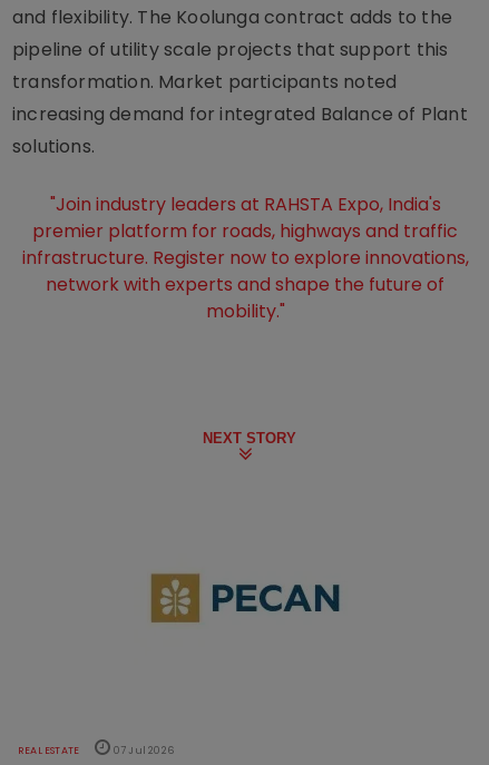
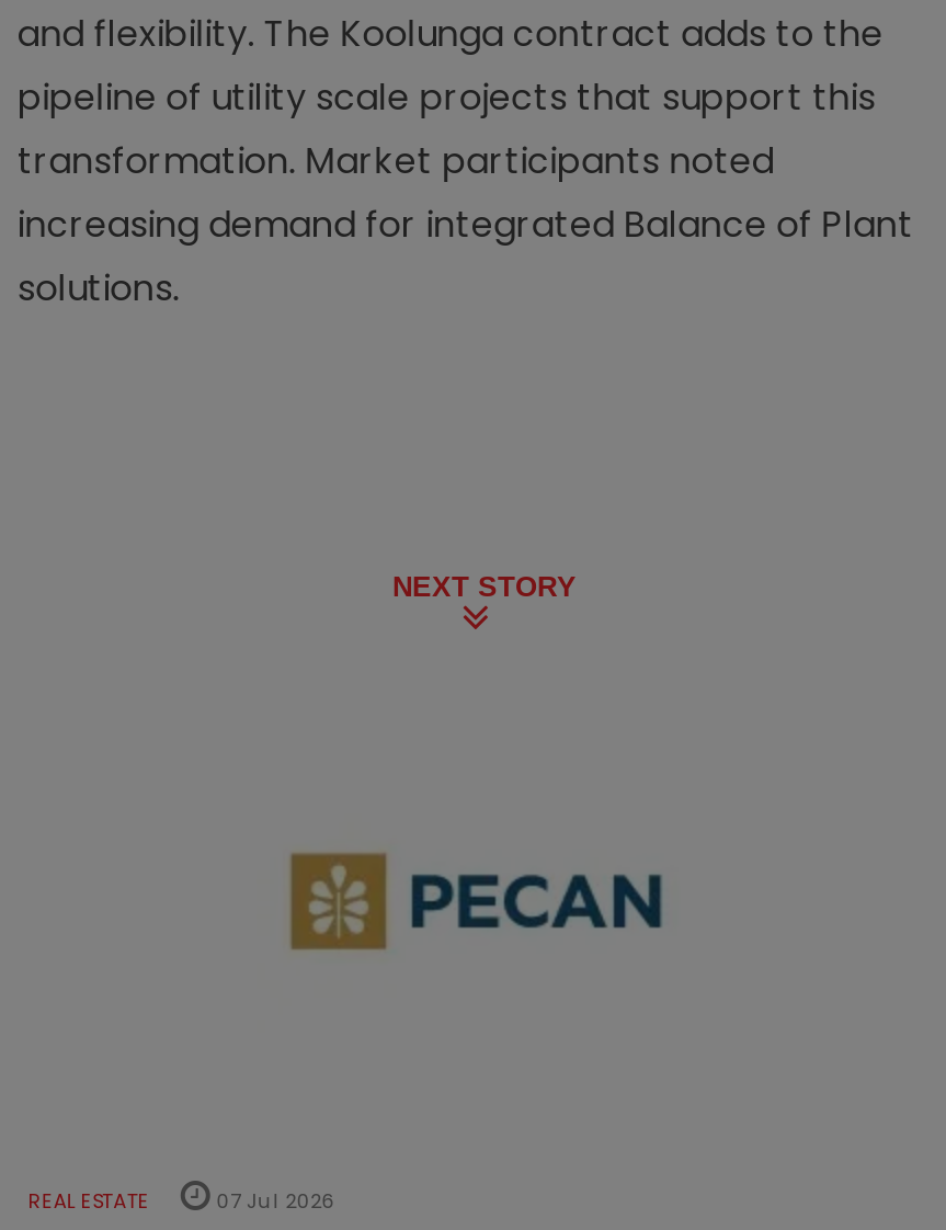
[22,192,468,324] "Join industry leaders at RAHSTA Expo, India's | premier platform for roads, highways and traffic | infrastructure. Register now to explore innovations, | network with experts and shape the future of | mobility." -> none

